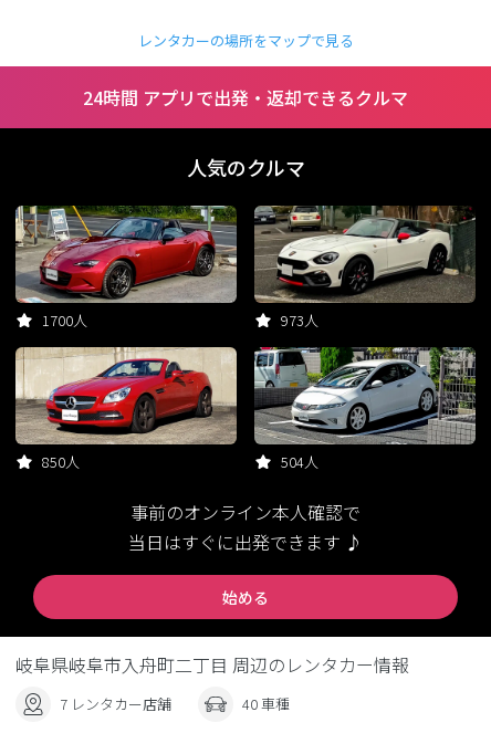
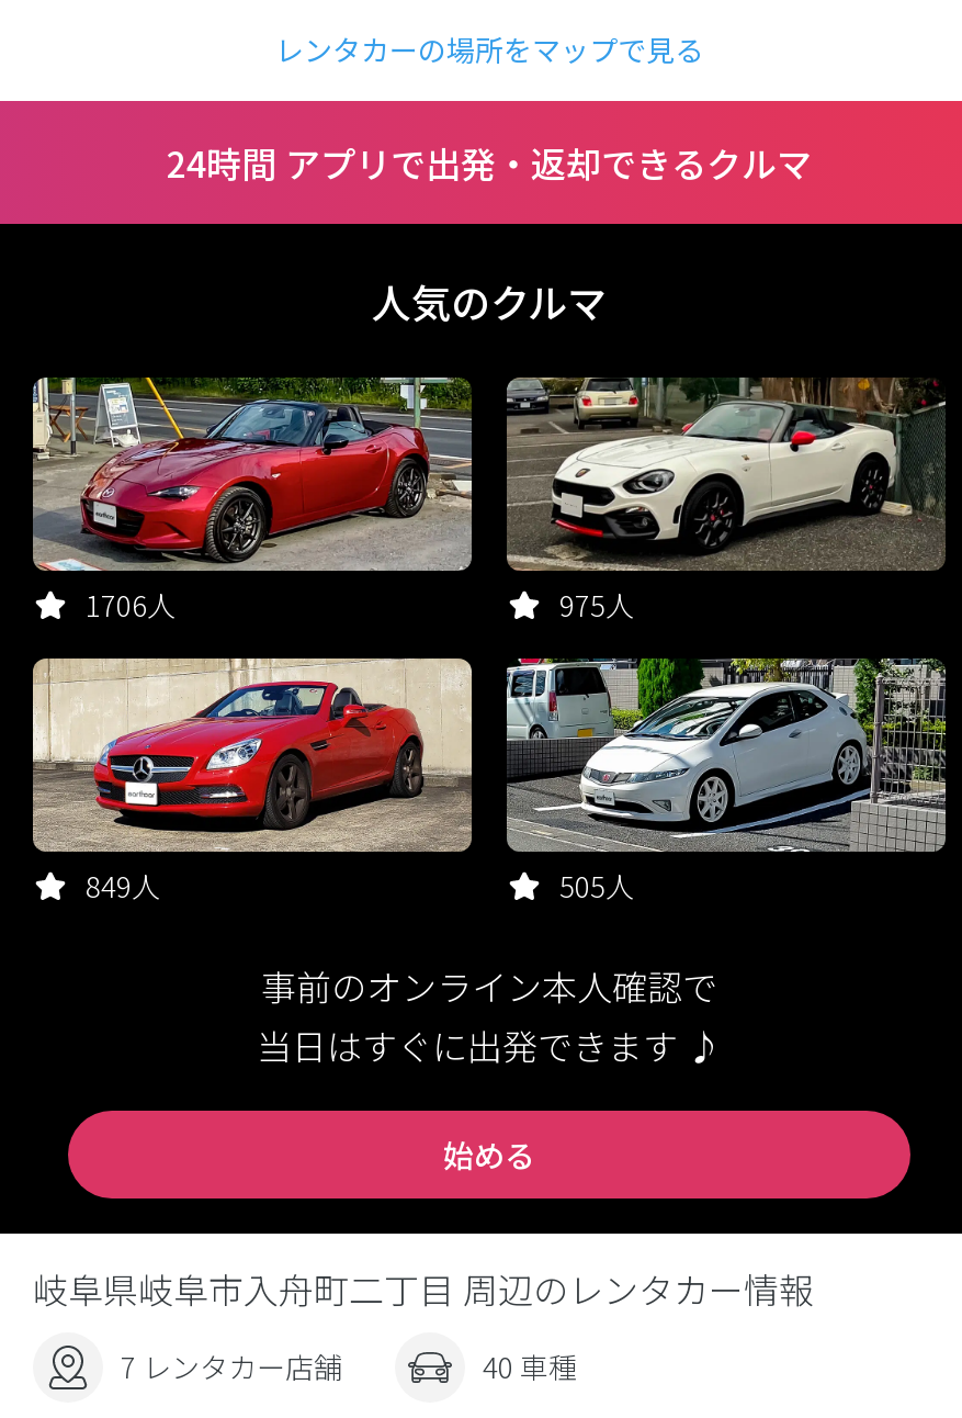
[42,310,87,331] 1700人 -> [86,584,176,626] 1706人
[281,310,318,331] 973人 -> [559,584,634,626] 975人
[42,451,80,472] 850人 -> [86,865,160,907] 849人
[281,451,318,472] 504人 -> [559,865,634,907] 505人

